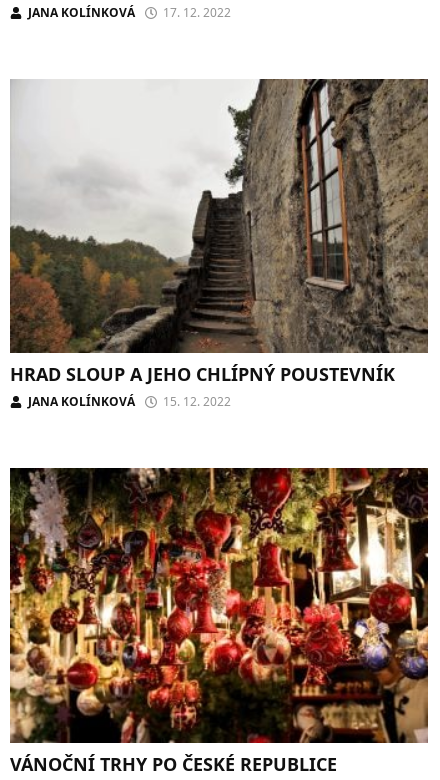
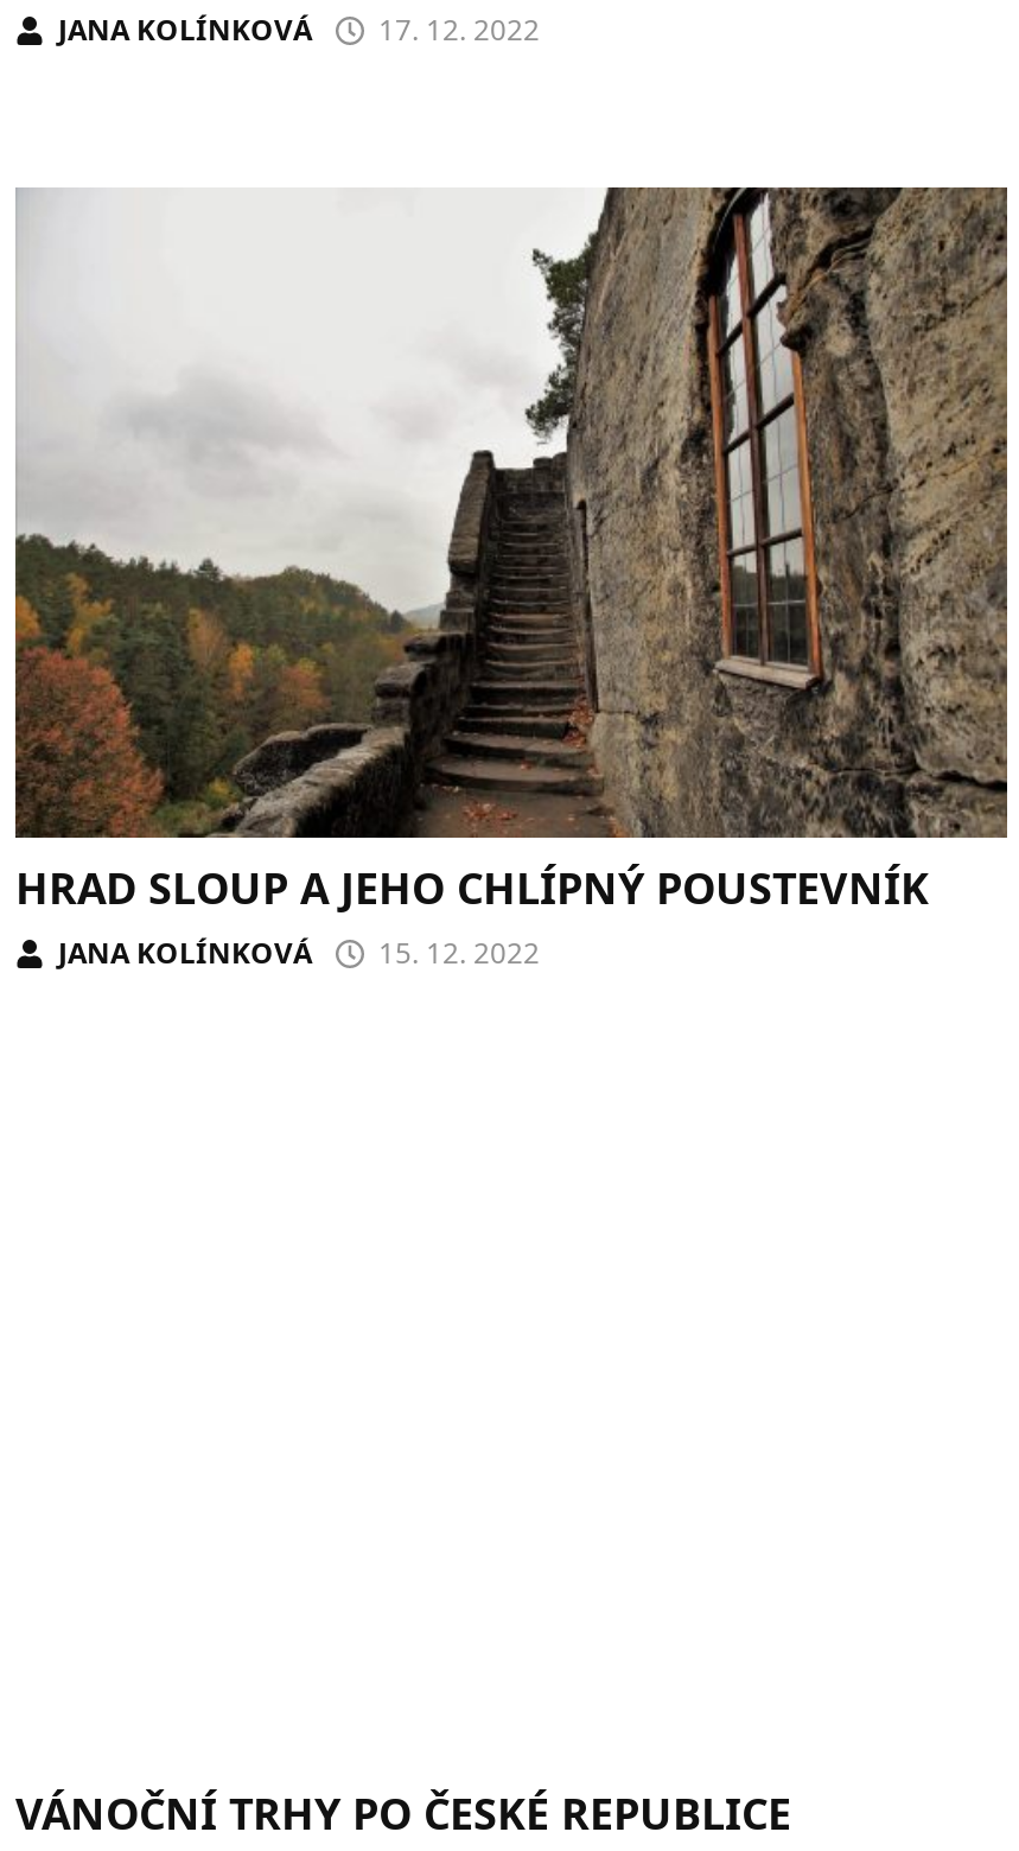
[9,467,429,744] [image] -> none

